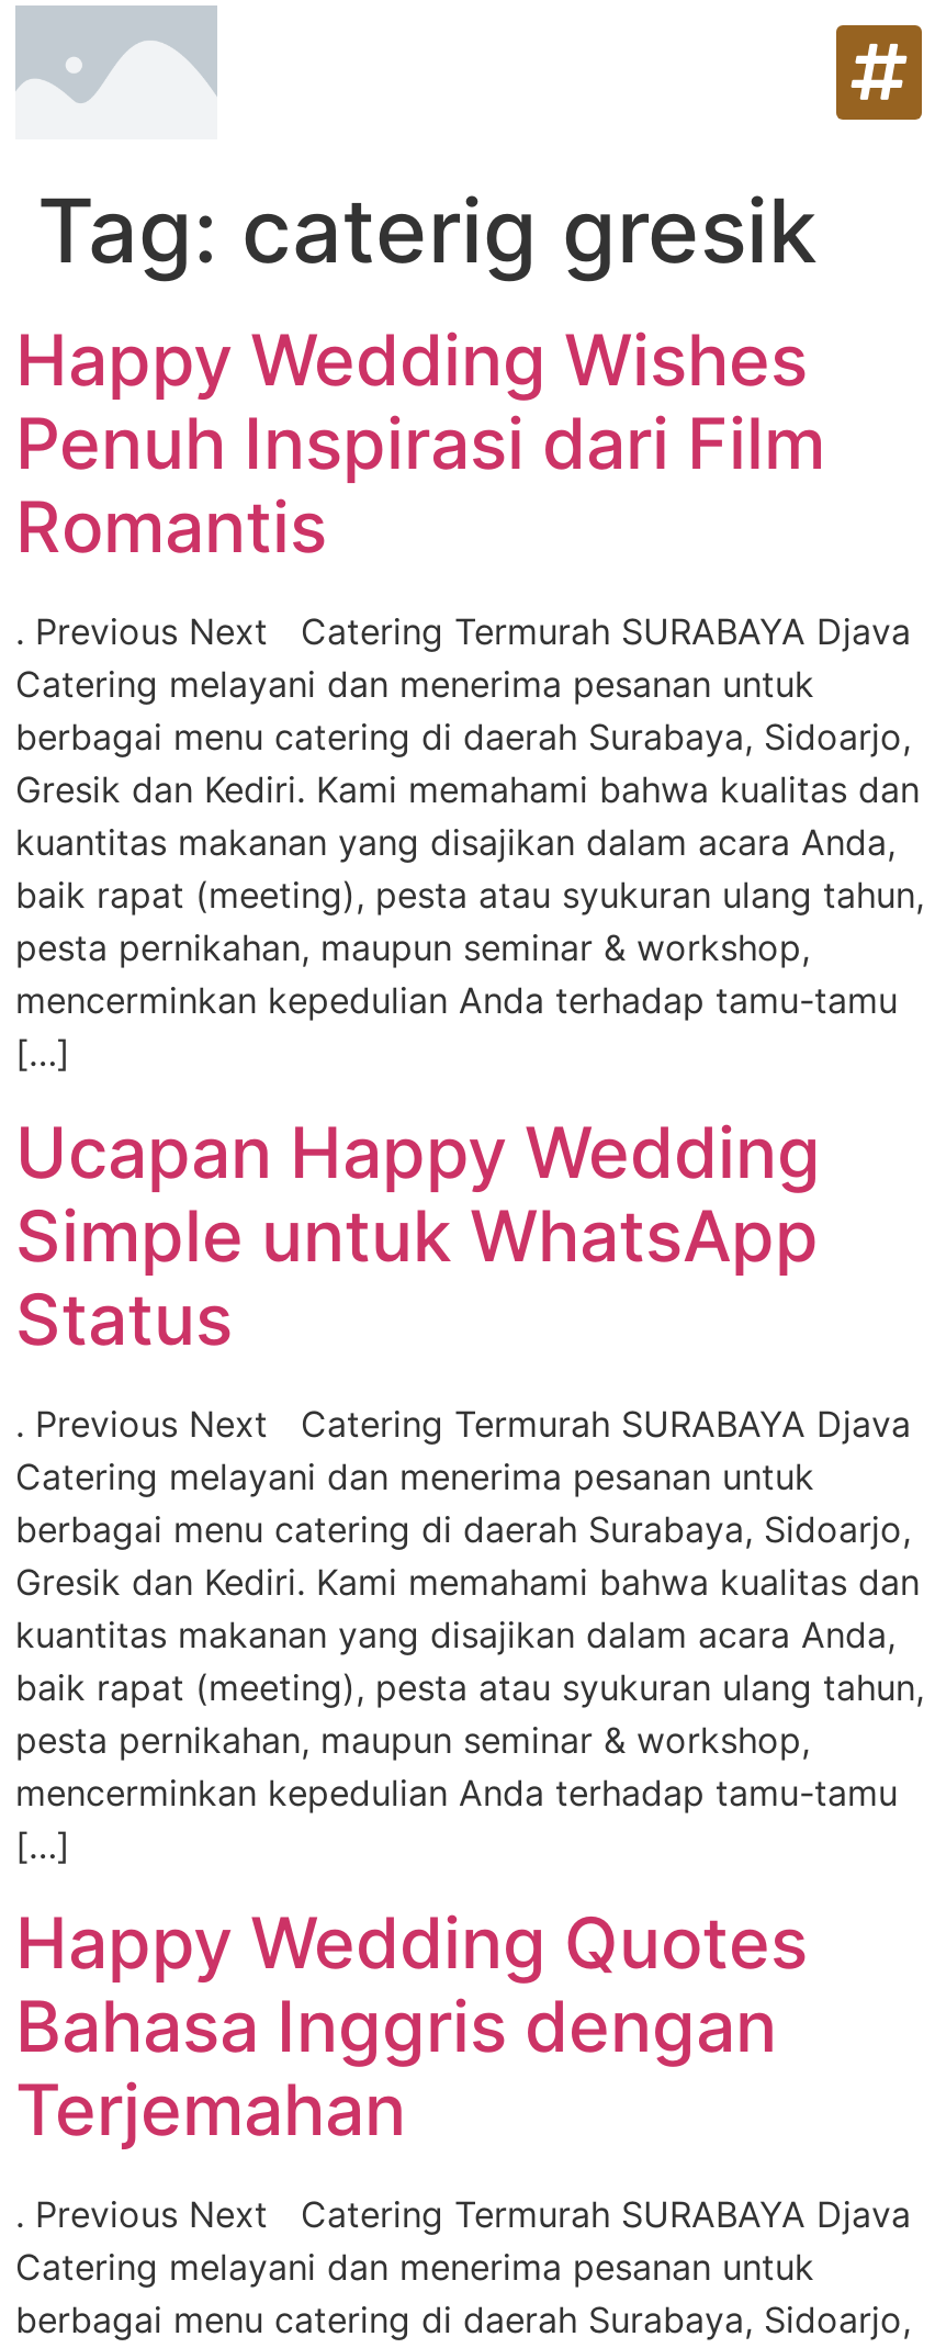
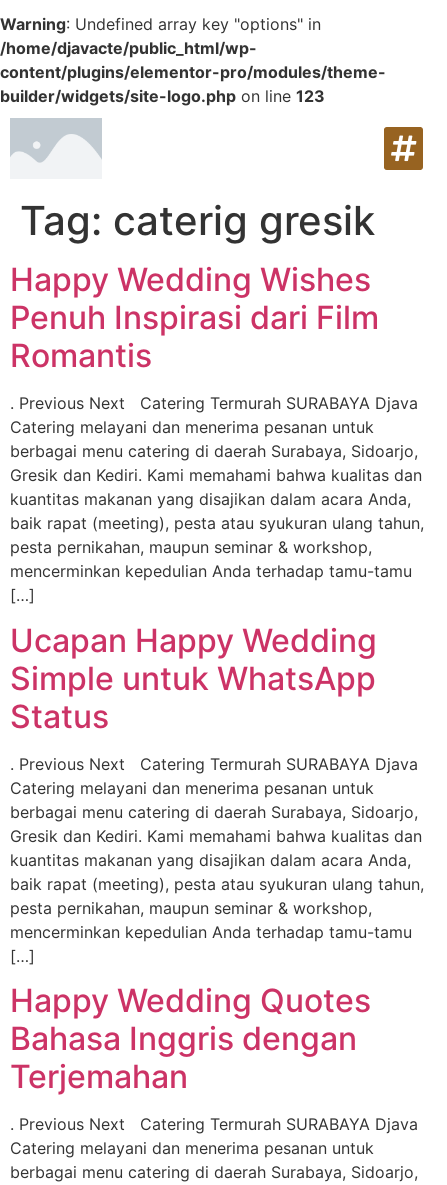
none -> [0,14,386,106] Warning: Undefined array key "options" in | /home/djavacte/public_html/wp- | content/plugins/elementor-pro/modules/theme- | builder/widgets/site-logo.php on line 123

